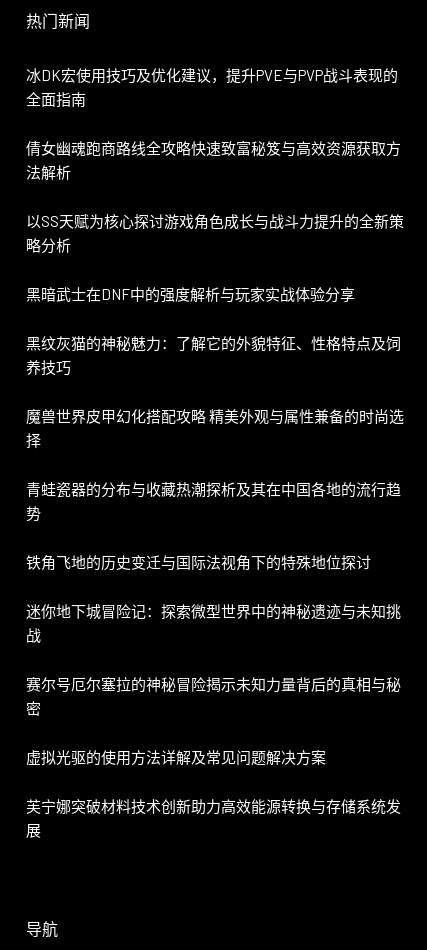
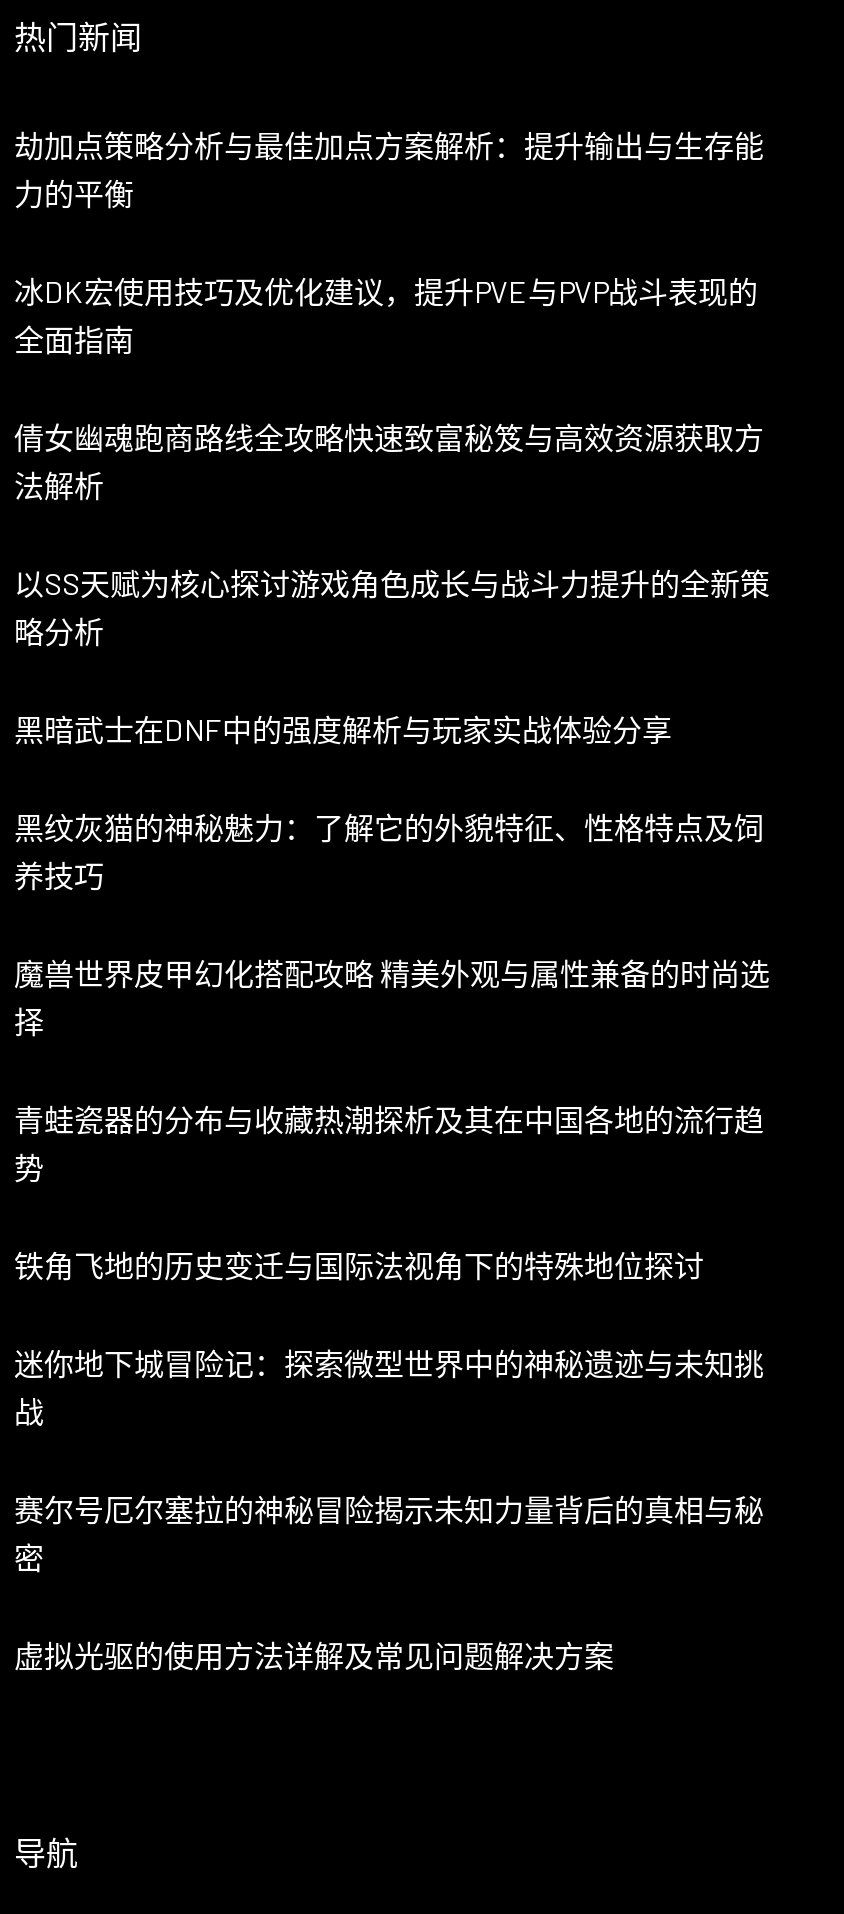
none -> [14,128,764,212] 劫加点策略分析与最佳加点方案解析：提升输出与生存能 | 力的平衡
moved [26,66,404,766] -> [14,274,770,1674]: 冰DK宏使用技巧及优化建议，提升PVE与PVP战斗表现的 | 全面指南 | 倩女幽魂跑商路线全攻略快速致富秘笈与高效资源获取方 | ... | 密 | 虚拟光驱的使用方法详解及常见问题解决方案
[26,797,401,839] 芙宁娜突破材料技术创新助力高效能源转换与存储系统发 | 展 -> none

